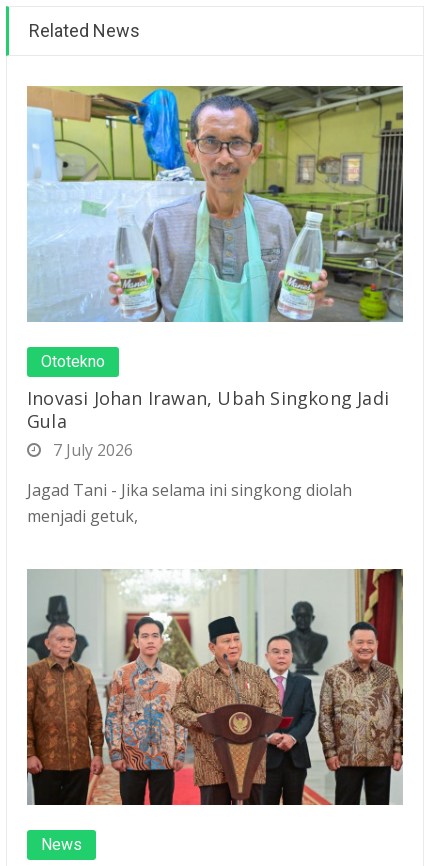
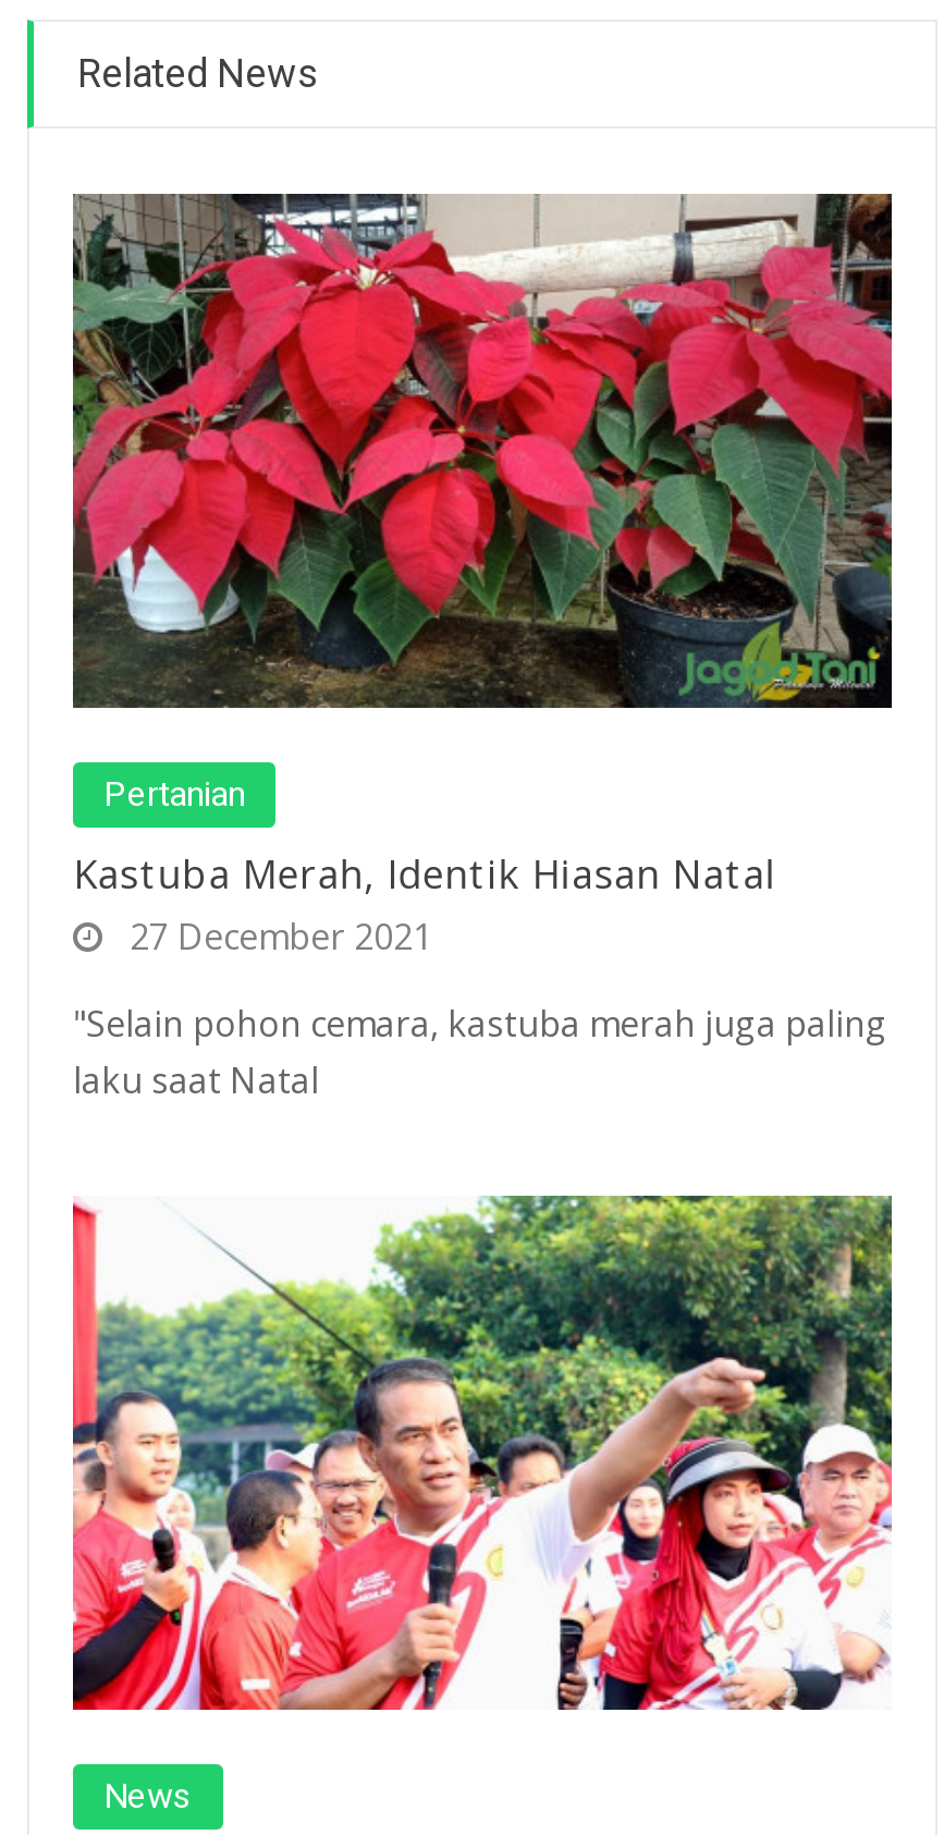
[27,85,404,374] [image] | Ototekno -> [71,192,894,821] [image] | Pertanian
[27,386,389,461] Inovasi Johan Irawan, Ubah Singkong Jadi | Gula | 7 July 2026 -> [73,847,776,960] Kastuba Merah, Identik Hiasan Natal | 27 December 2021
[27,479,352,527] Jagad Tani - Jika selama ini singkong diolah | menjadi getuk, -> [73,999,887,1104] "Selain pohon cemara, kastuba merah juga paling | laku saat Natal
[26,568,404,806] [image] -> [71,1194,894,1712] [image]

